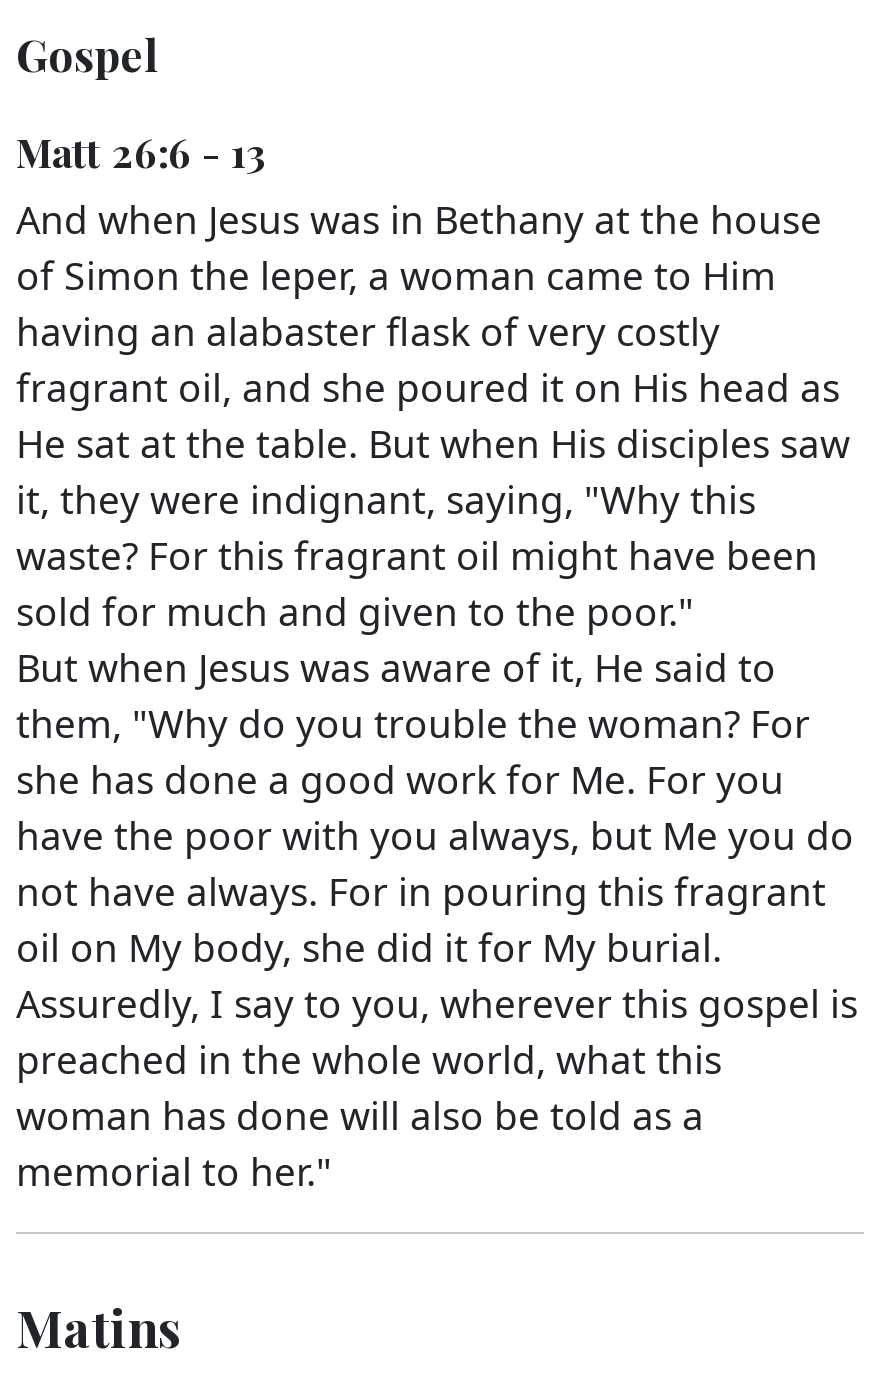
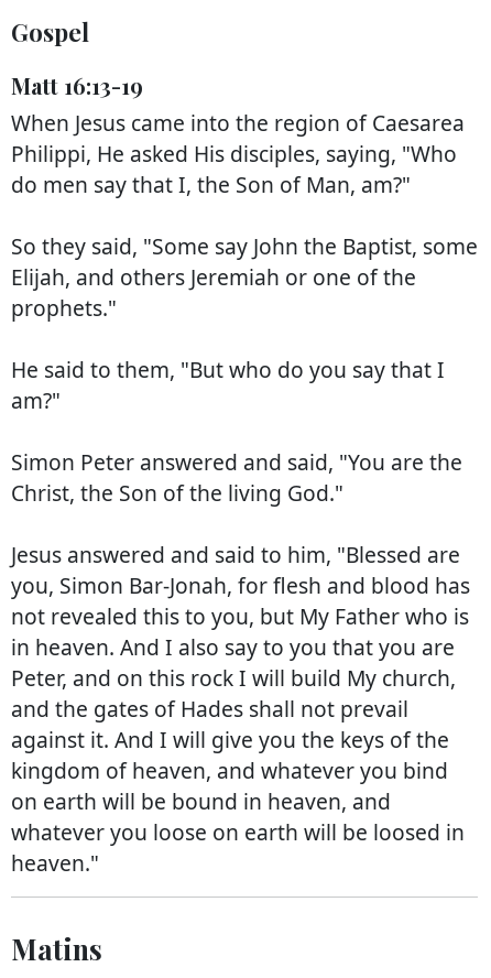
[16,124,858,1198] Matt 26:6 - 13 | And when Jesus was in Bethany at the house | of Simon the leper, a woman came to Him | having an alabaster flask of very costly | fragrant oil, and she poured it on His head as | He sat at the table. But when His disciples saw | it, they were indignant, saying, "Why this | waste? For this fragrant oil might have been | sold for much and given to the poor." | But when Jesus was aware of it, He said to | them, "Why do you trouble the woman? For | she has done a good work for Me. For you | have the poor with you always, but Me you do | not have always. For in pouring this fragrant | oil on My body, she did it for My burial. | Assuredly, I say to you, wherever this gospel is | preached in the whole world, what this | woman has done will also be told as a | memorial to her." -> [11,70,478,878] Matt 16:13-19 | When Jesus came into the region of Caesarea | Philippi, He asked His disciples, saying, "Who | do men say that I, the Son of Man, am?" | So they said, "Some say John the Baptist, some | Elijah, and others Jeremiah or one of the | prophets." | He said to them, "But who do you say that I | am?" | Simon Peter answered and said, "You are the | Christ, the Son of the living God." | Jesus answered and said to him, "Blessed are | you, Simon Bar-Jonah, for flesh and blood has | not revealed this to you, but My Father who is | in heaven. And I also say to you that you are | Peter, and on this rock I will build My church, | and the gates of Hades shall not prevail | against it. And I will give you the keys of the | kingdom of heaven, and whatever you bind | on earth will be bound in heaven, and | whatever you loose on earth will be loosed in | heaven."

